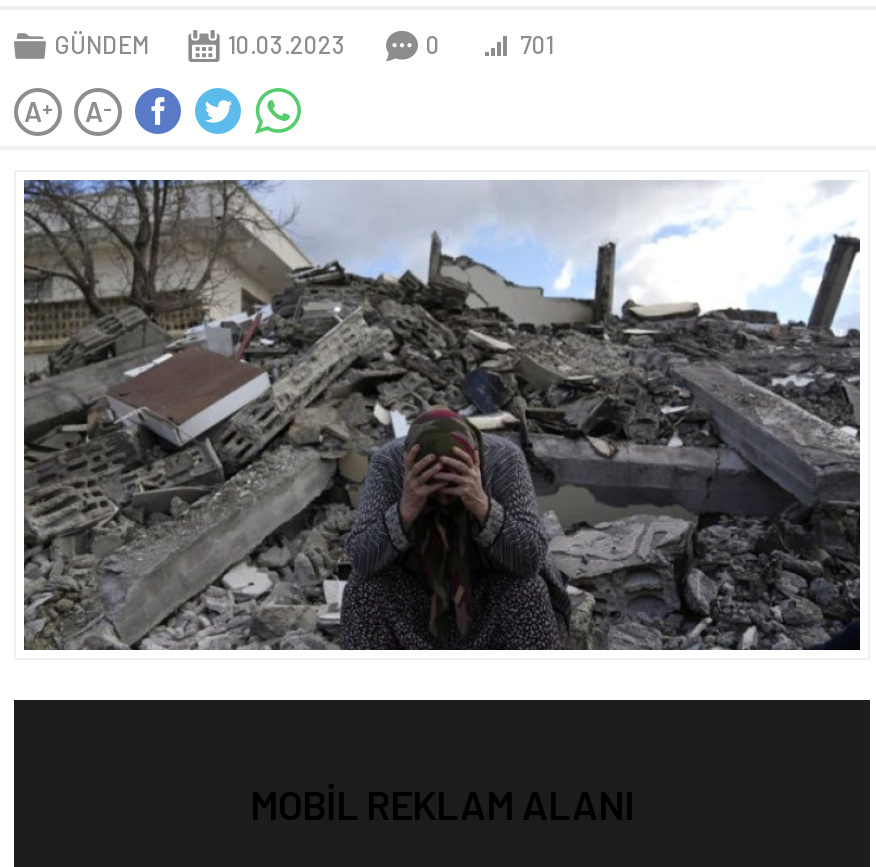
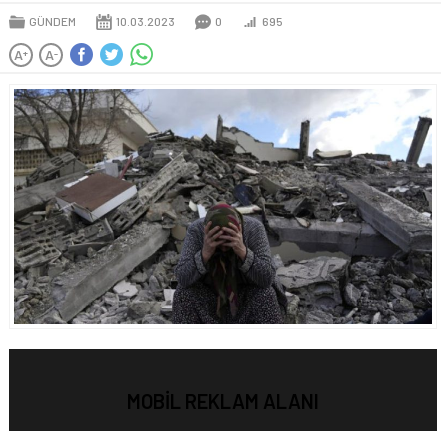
[520,30,554,58] 701 -> [262,14,283,28] 695

